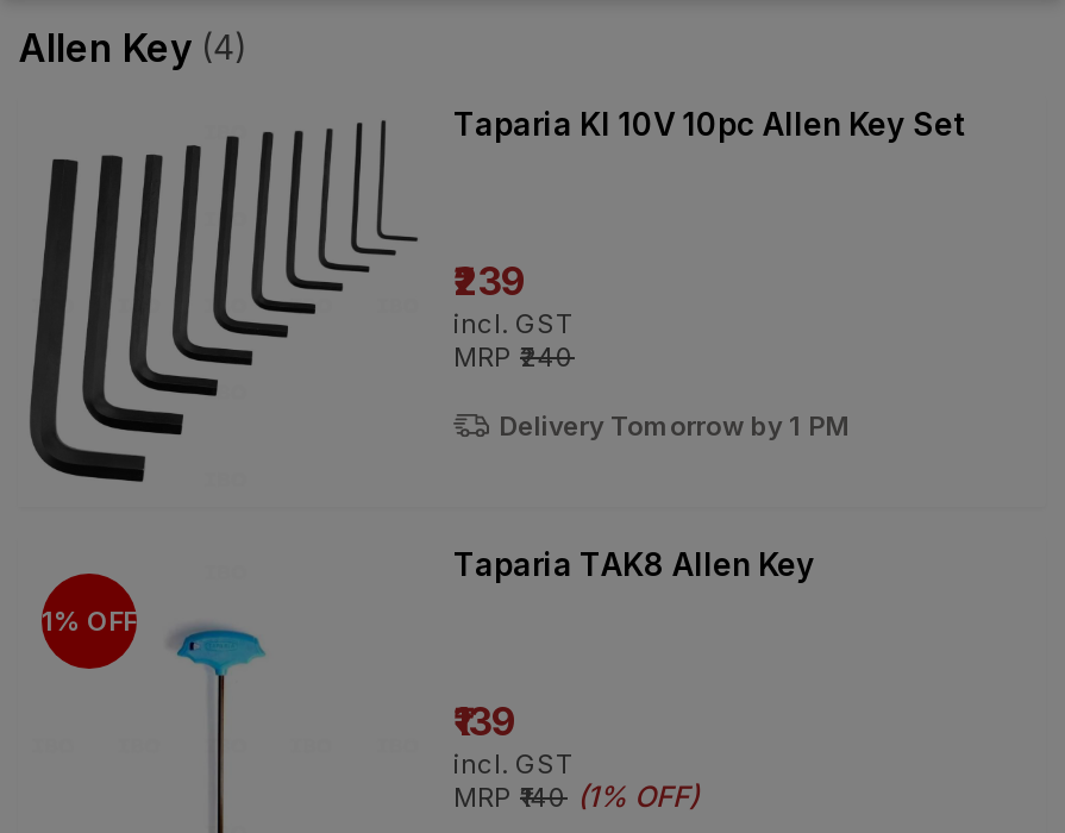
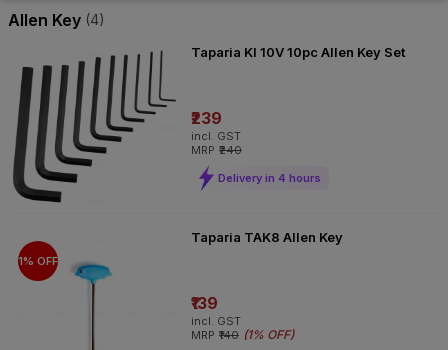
[499,409,848,442] Delivery Tomorrow by 1 PM -> [218,171,321,185] Delivery in 4 hours

